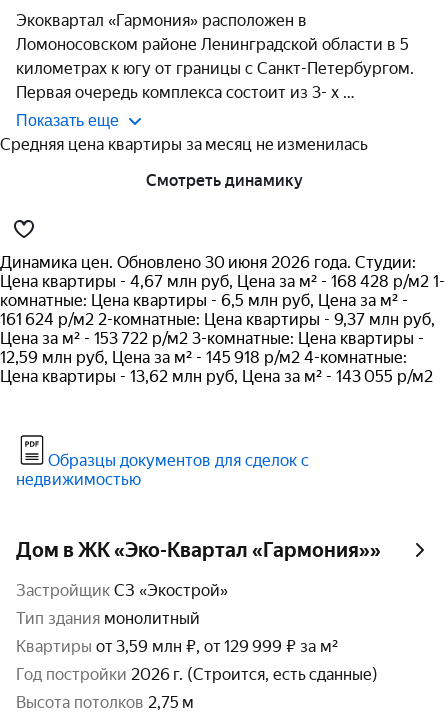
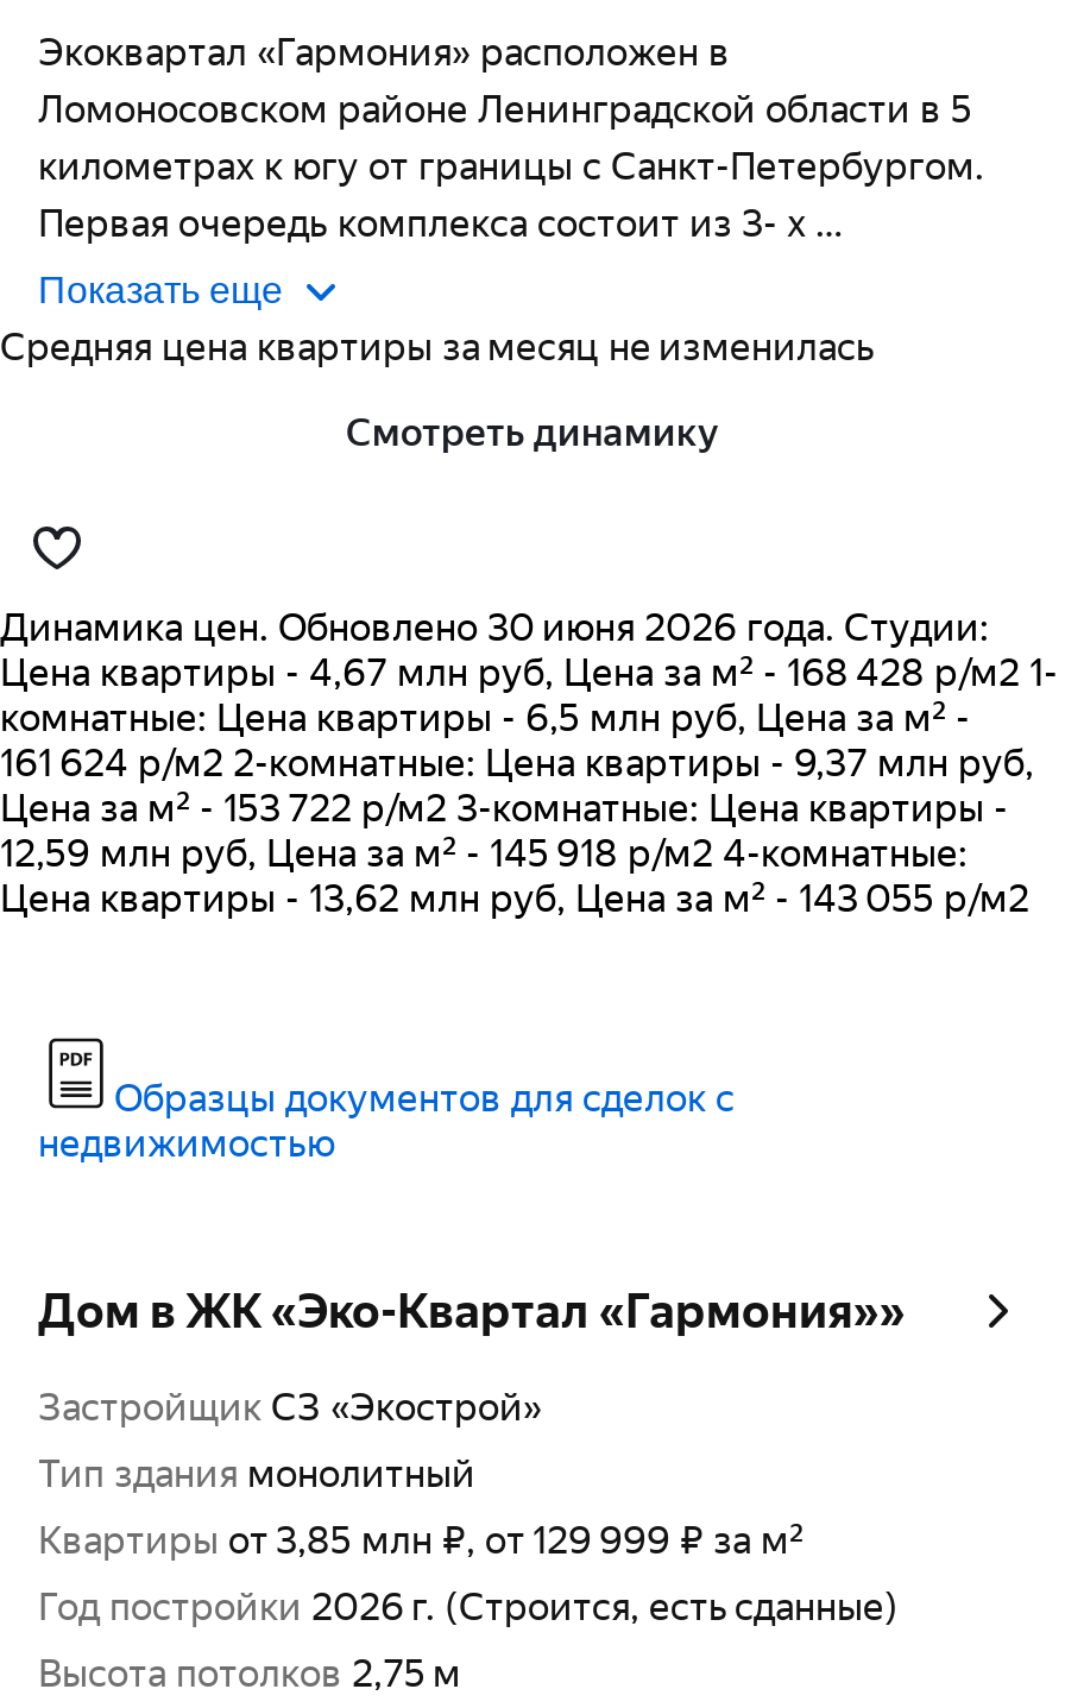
[26,637,338,656] Квартиры от 3,59 млн ₽, от 129 999 ₽ за м² -> [62,1518,804,1563] Квартиры от 3,85 млн ₽, от 129 999 ₽ за м²

